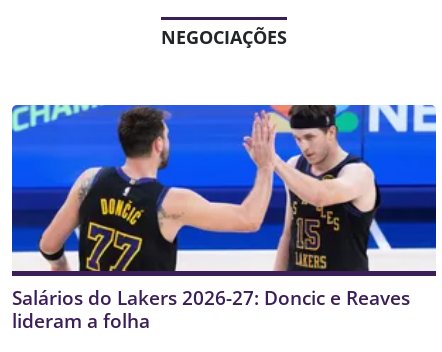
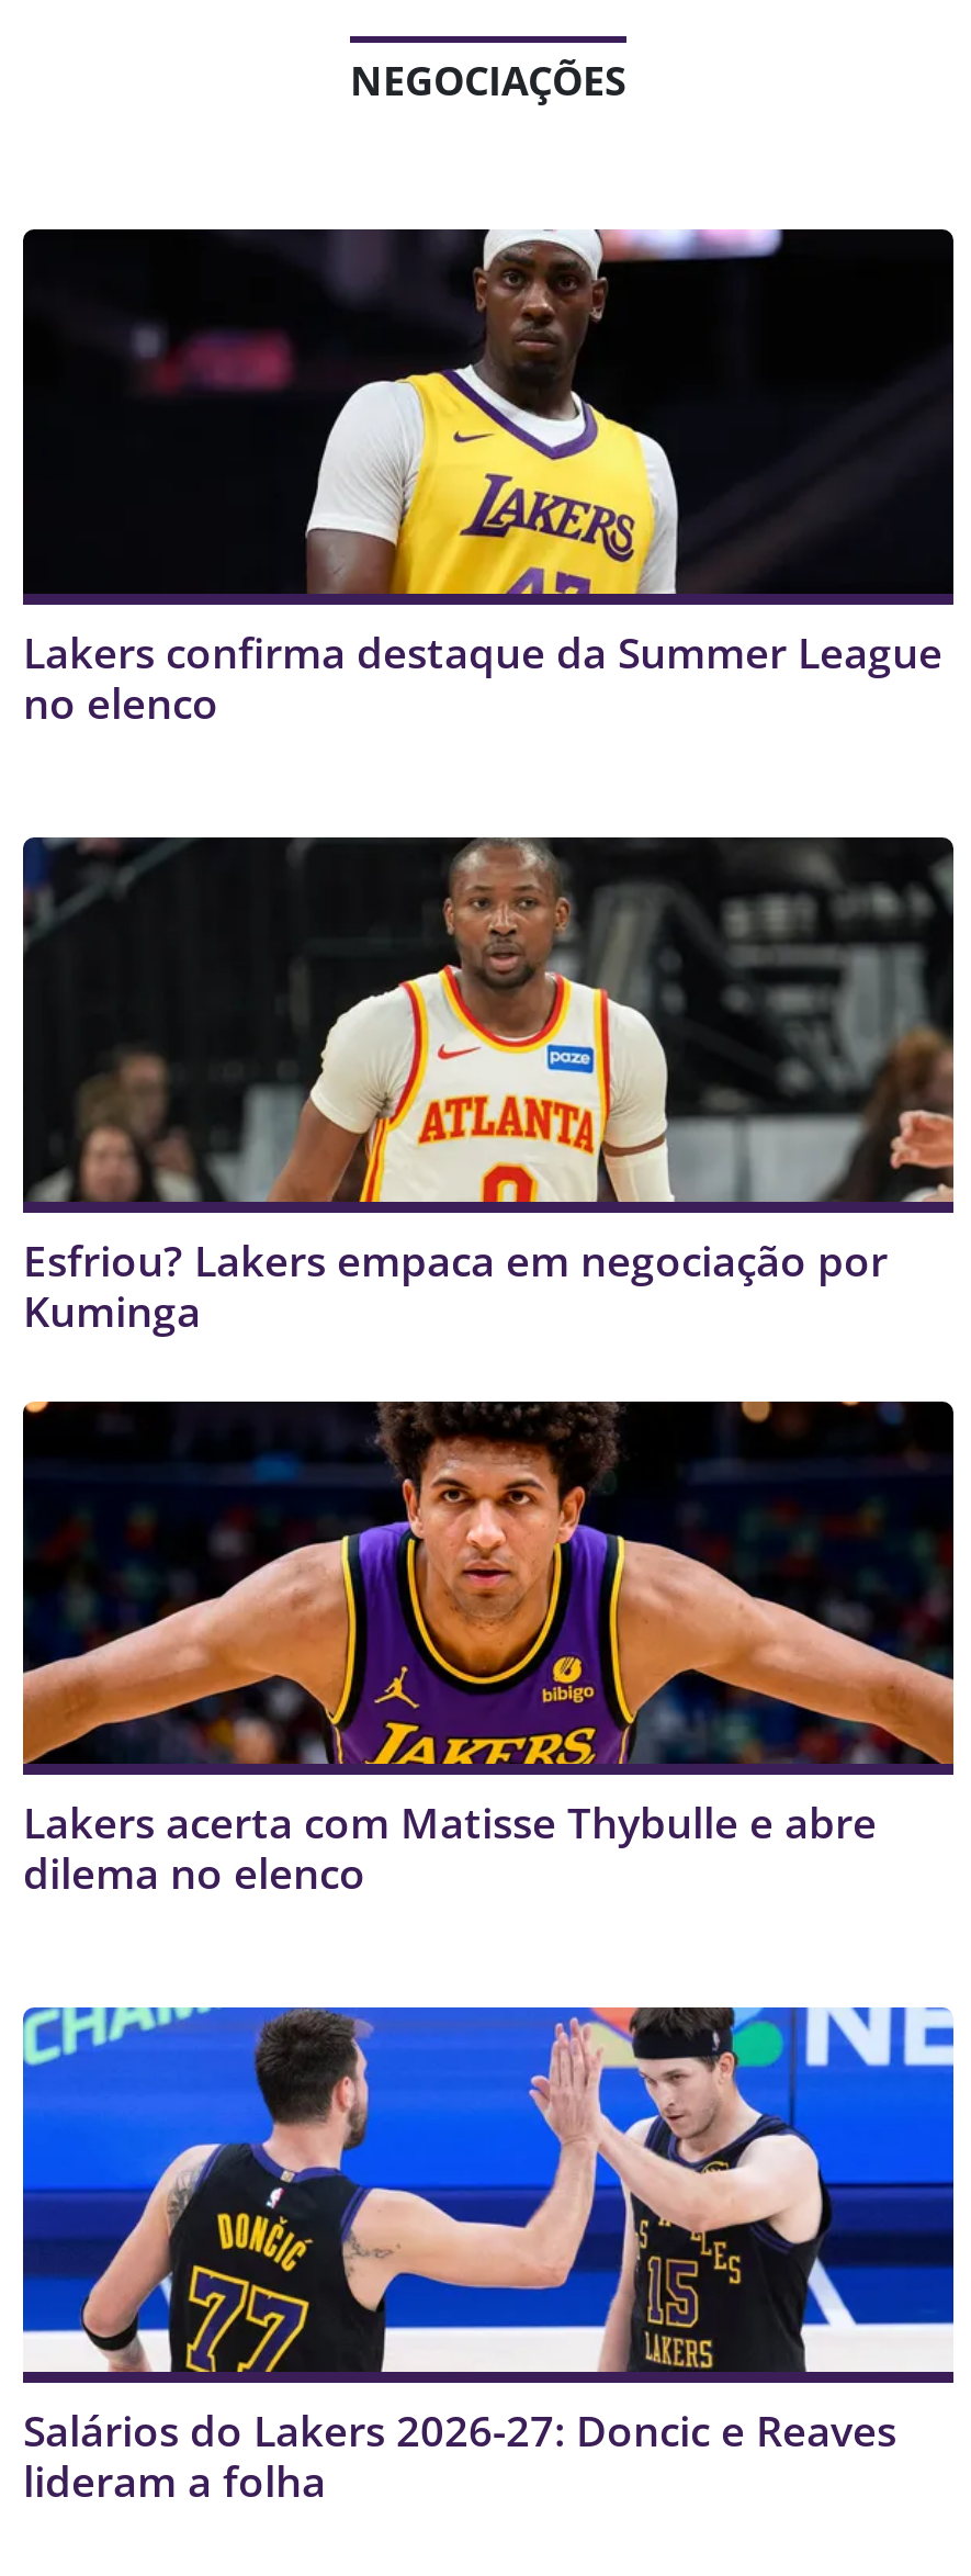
none -> [21,227,956,732] [image] | Lakers confirma destaque da Summer League | no elenco
none -> [21,835,956,1339] [image] | Esfriou? Lakers empaca em negociação por | Kuminga
none -> [21,1399,956,1903] [image] | Lakers acerta com Matisse Thybulle e abre | dilema no elenco

